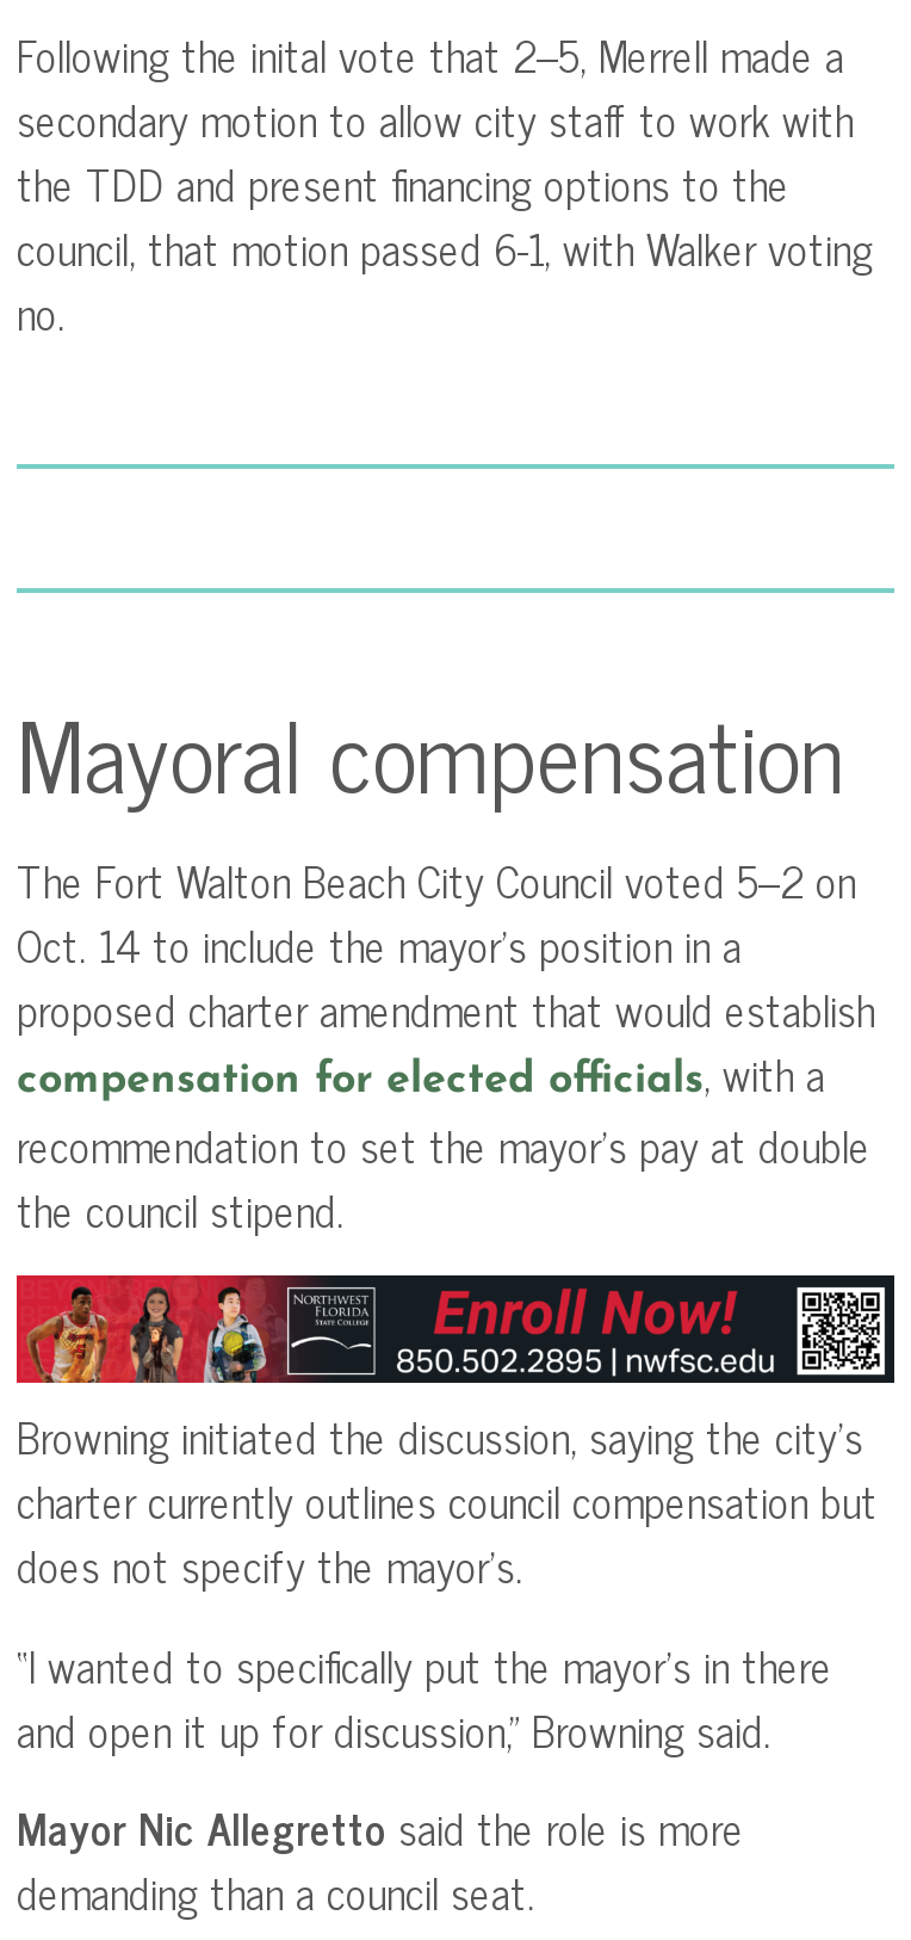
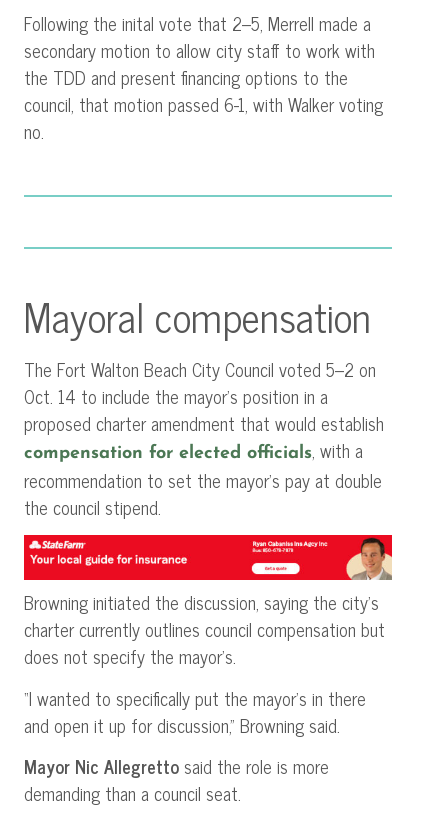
[24,1273,897,1385] [image] -> [27,534,393,581] [image]

